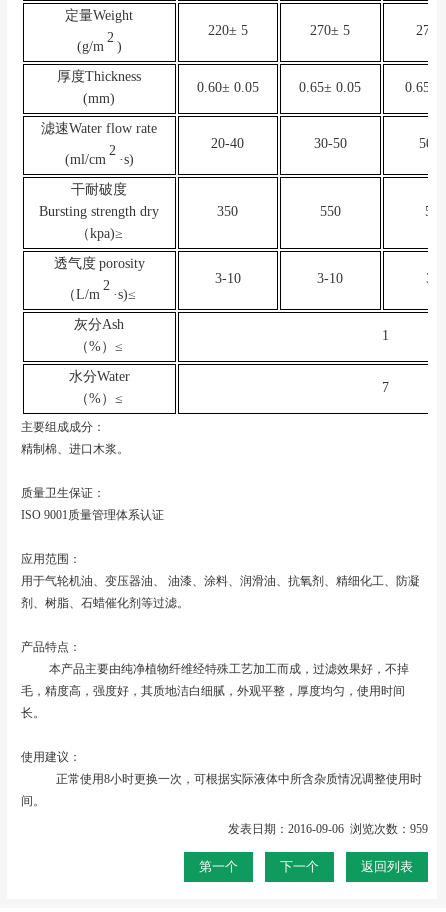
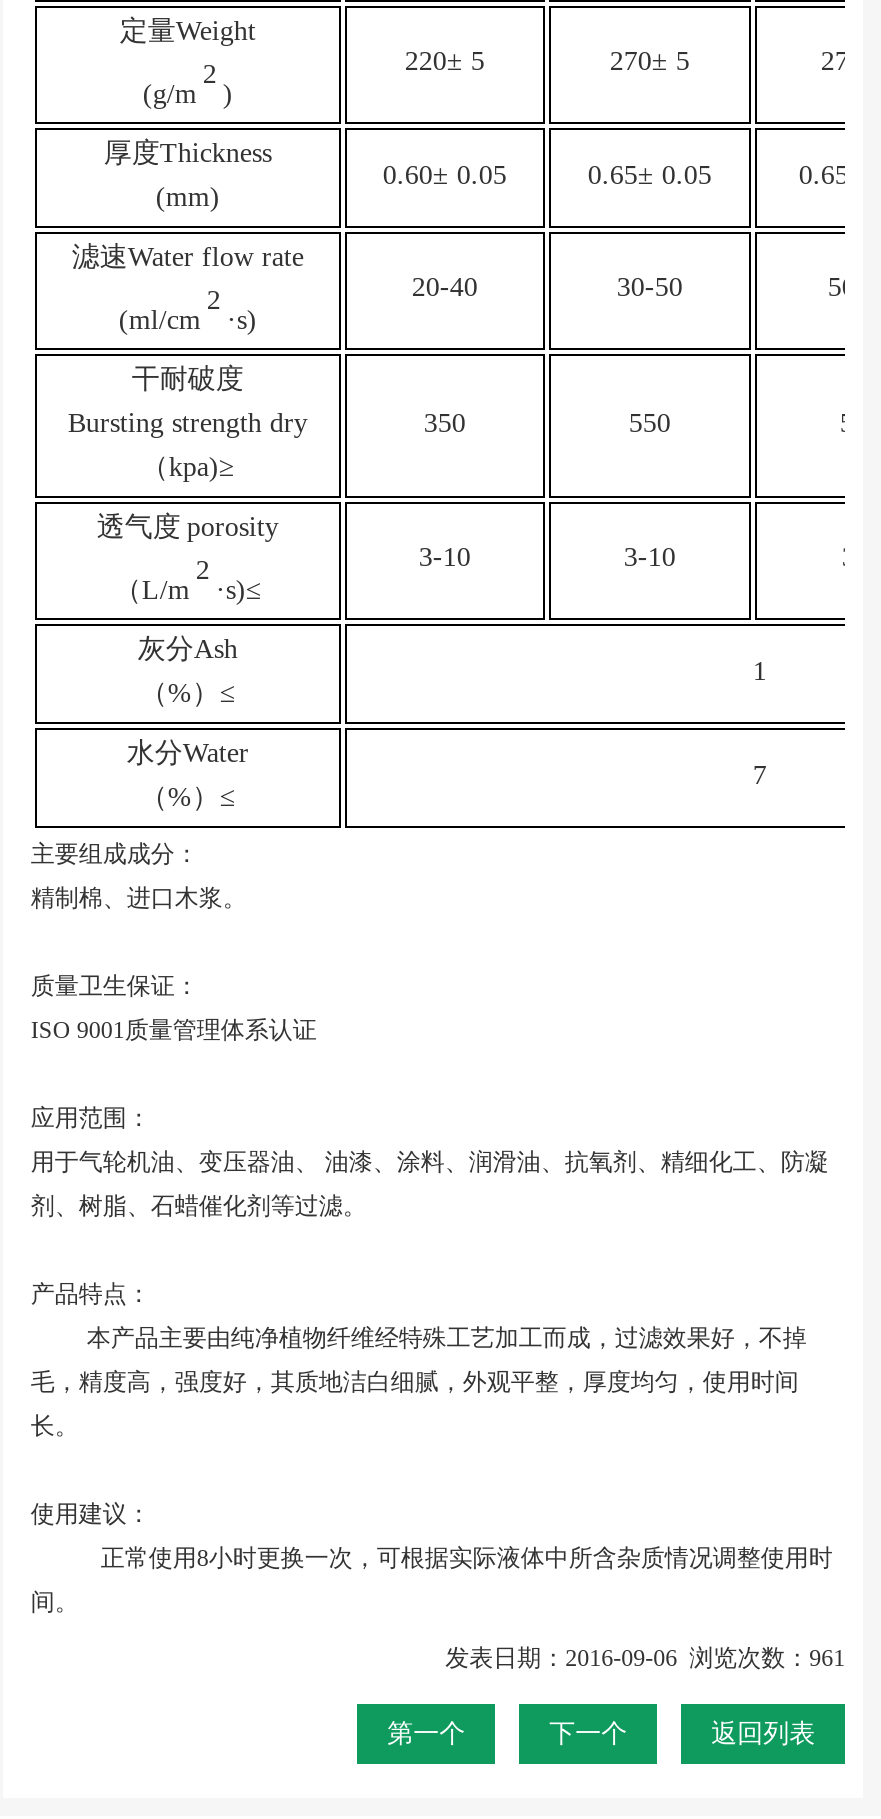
[228,822,428,836] 发表日期：2016-09-06 浏览次数：959 -> [445,1644,845,1672] 发表日期：2016-09-06 浏览次数：961

